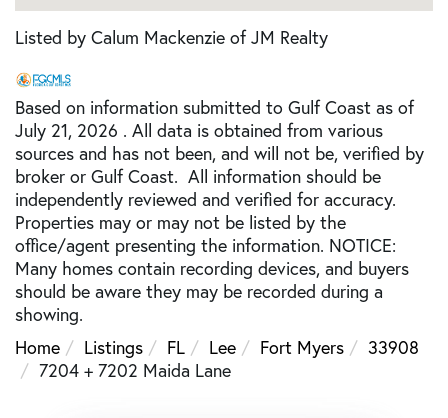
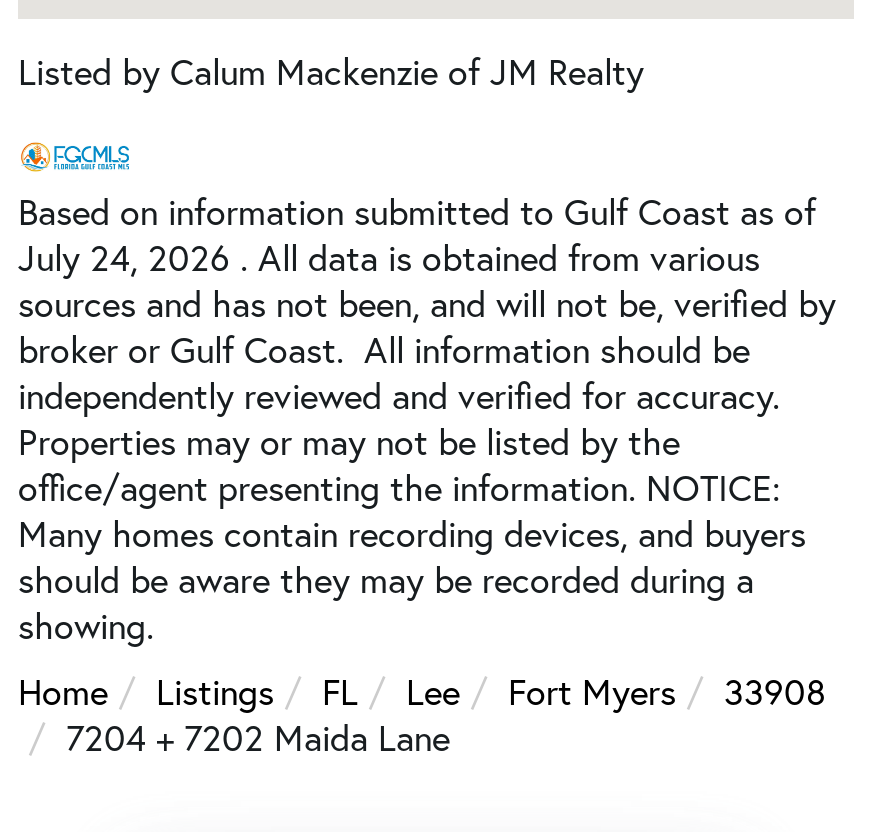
[15,119,383,142] July 21, 2026 . All data is obtained from various -> [18,235,760,281] July 24, 2026 . All data is obtained from various

